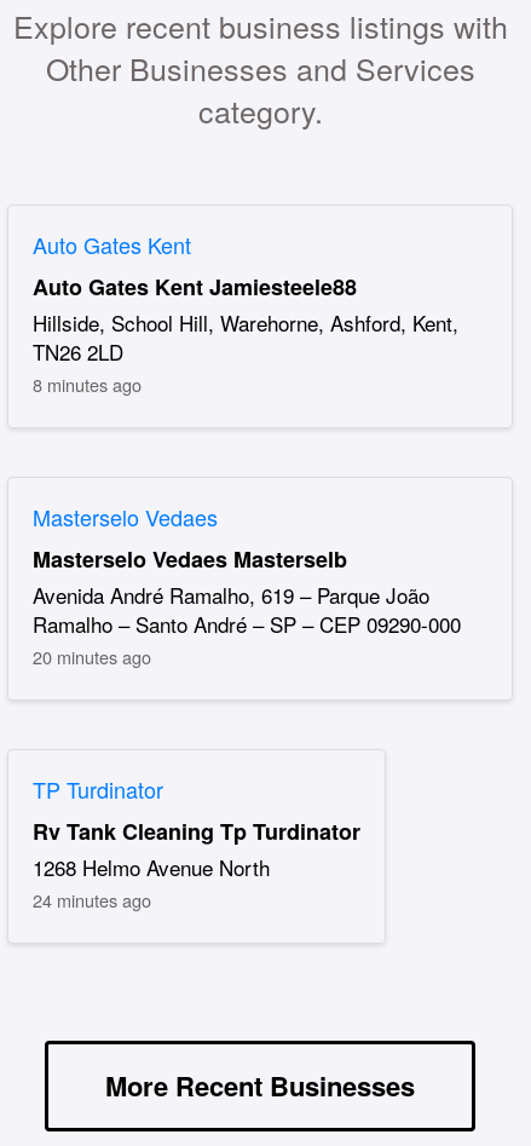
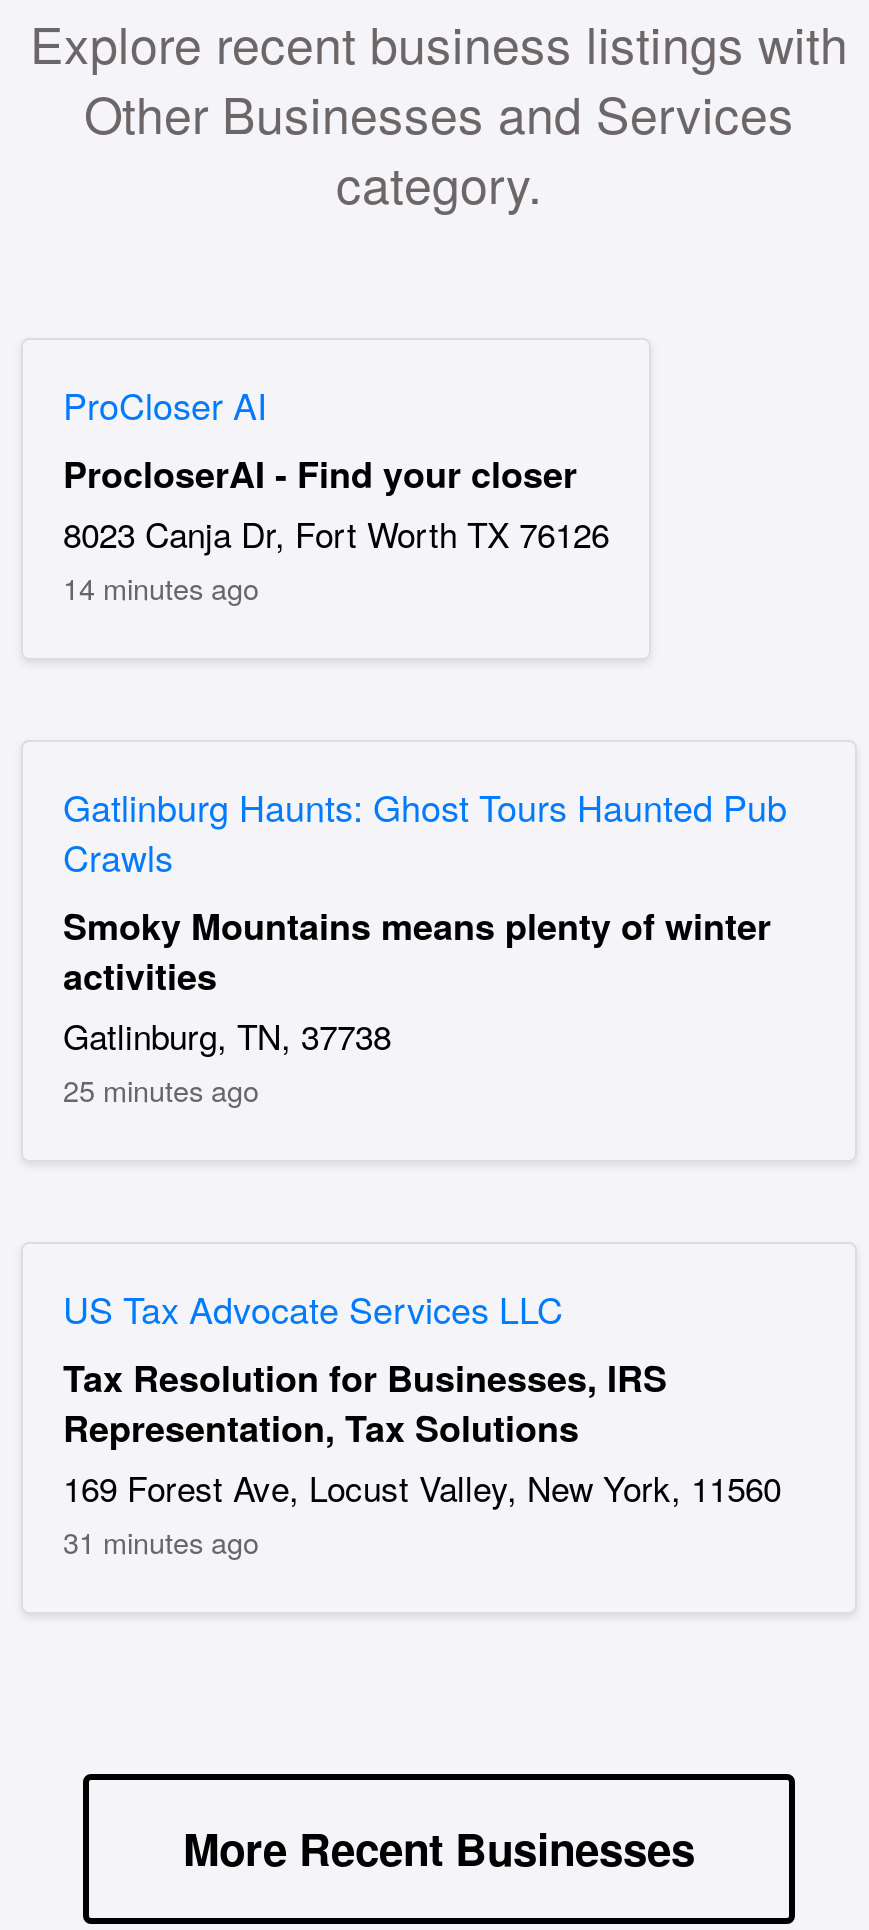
[33,228,458,396] Auto Gates Kent | Auto Gates Kent Jamiesteele88 | Hillside, School Hill, Warehorne, Ashford, Kent, | TN26 2LD | 8 minutes ago -> [63,377,609,607] ProCloser AI | ProcloserAI - Find your closer | 8023 Canja Dr, Fort Worth TX 76126 | 14 minutes ago
[33,500,461,669] Masterselo Vedaes | Masterselo Vedaes Masterselb | Avenida André Ramalho, 619 – Parque João | Ramalho – Santo André – SP – CEP 09290-000 | 20 minutes ago -> [63,779,787,1109] Gatlinburg Haunts: Ghost Tours Haunted Pub | Crawls | Smoky Mountains means plenty of winter | activities | Gatlinburg, TN, 37738 | 25 minutes ago
[33,773,360,912] TP Turdinator | Rv Tank Cleaning Tp Turdinator | 1268 Helmo Avenue North | 24 minutes ago -> [63,1281,781,1561] US Tax Advocate Services LLC | Tax Resolution for Businesses, IRS | Representation, Tax Solutions | 169 Forest Ave, Locust Valley, New York, 11560 | 31 minutes ago

